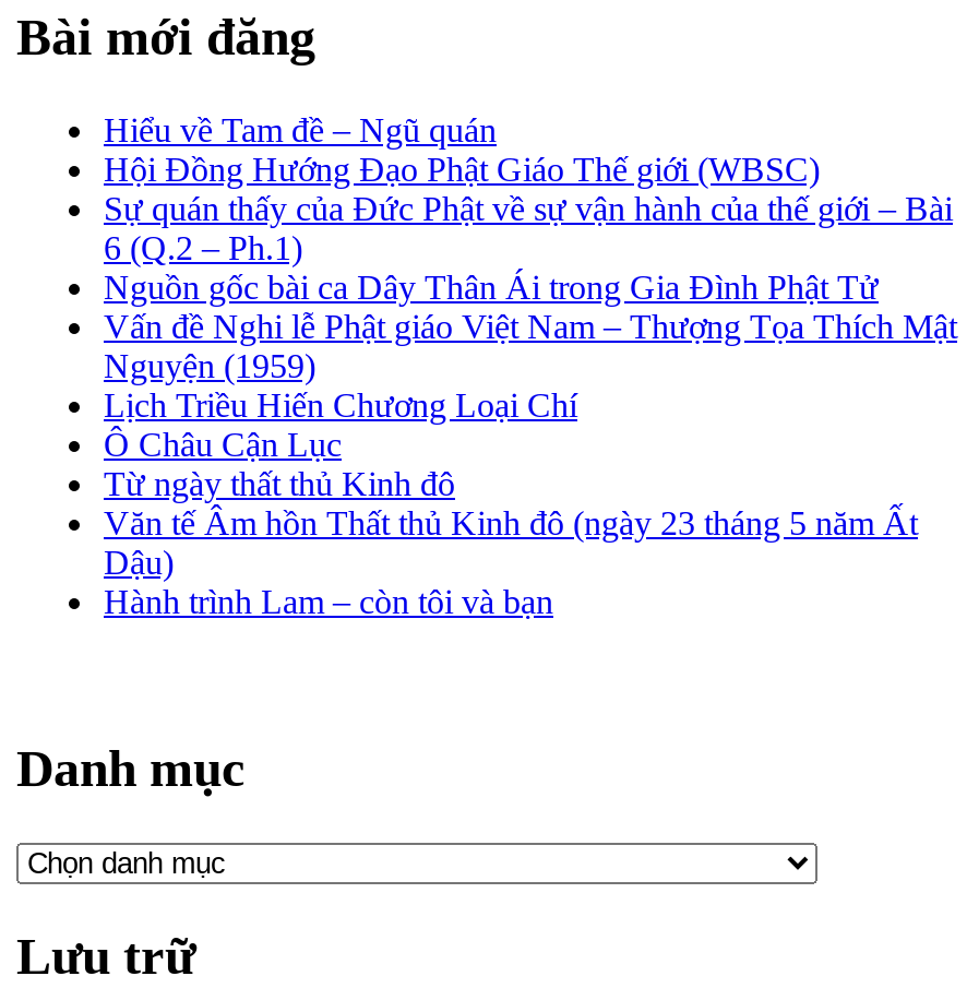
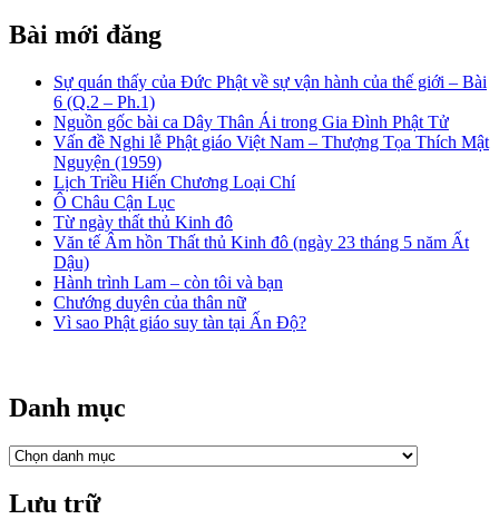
[104,112,820,188] Hiểu về Tam đề – Ngũ quán | Hội Đồng Hướng Đạo Phật Giáo Thế giới (WBSC) -> none
moved [104,191,957,621] -> [53,73,489,292]: Sự quán thấy của Đức Phật về sự vận hành của thế giới – Bài | 6 (Q.2 – Ph.1) | Nguồn gốc bài ca Dây Thân Ái trong Gia Đình Phật Tử | ... | Dậu) | Hành trình Lam – còn tôi và bạn
none -> [53,293,306,332] Chướng duyên của thân nữ | Vì sao Phật giáo suy tàn tại Ấn Độ?

